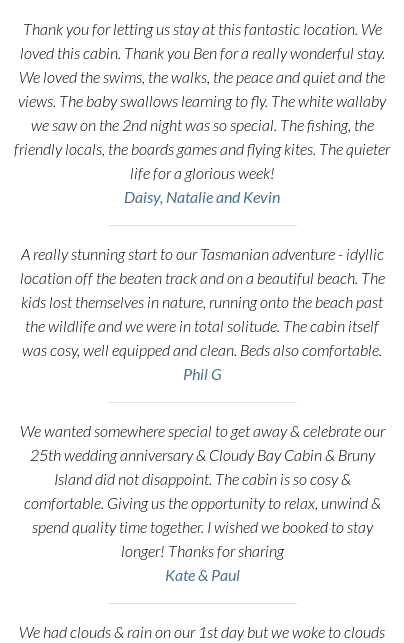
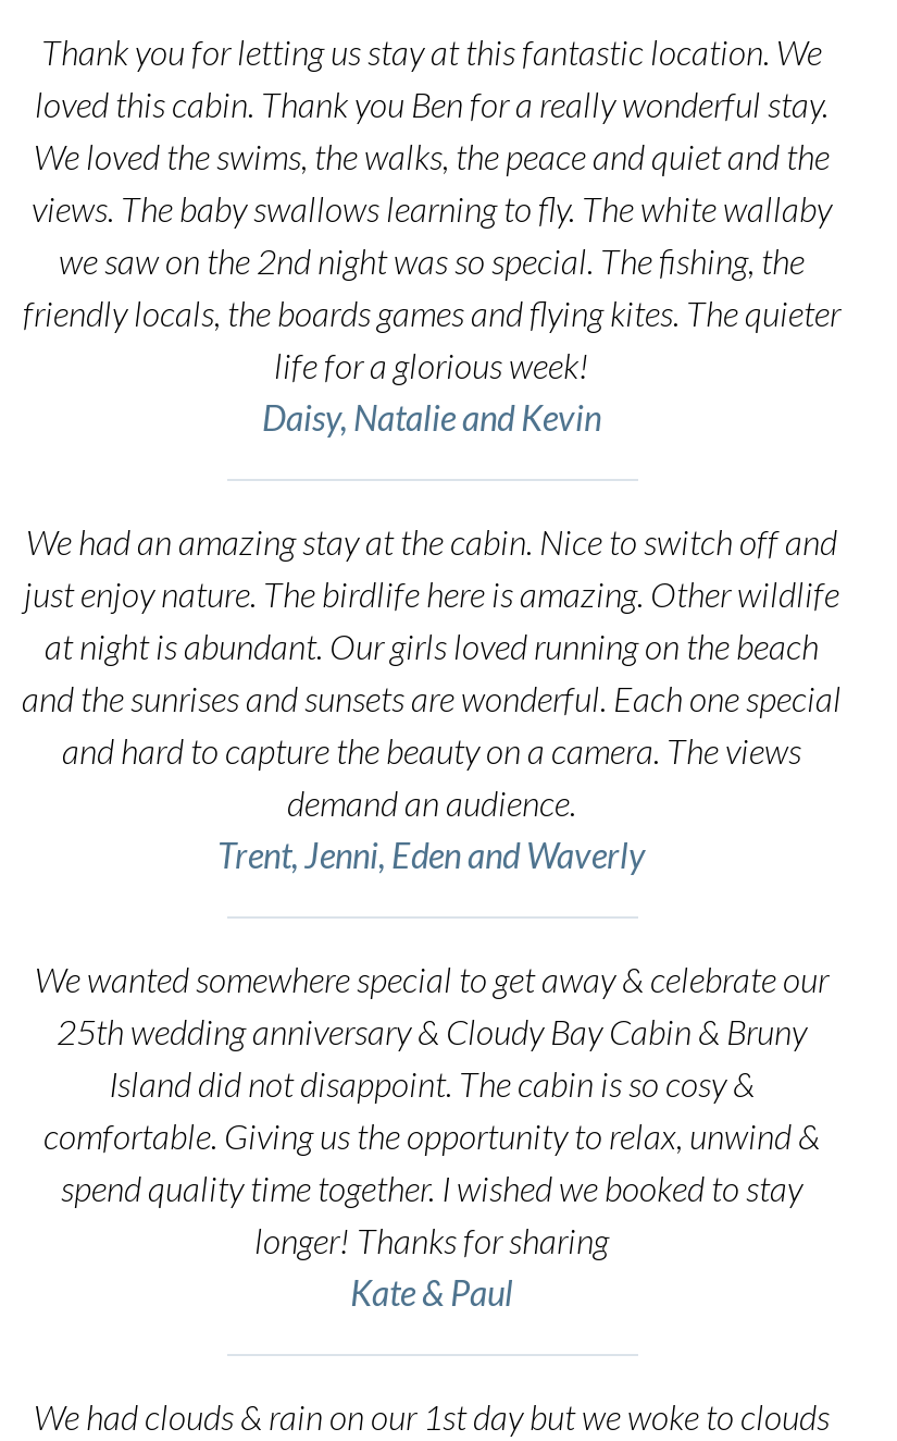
[19,244,384,383] A really stunning start to our Tasmanian adventure - idyllic | location off the beaten track and on a beautiful beach. The | kids lost themselves in nature, running onto the beach past | the wildlife and we were in total solitude. The cabin itself | was cosy, well equipped and clean. Beds also comfortable. | Phil G -> [22,520,842,875] We had an amazing stay at the cabin. Nice to switch off and | just enjoy nature. The birdlife here is amazing. Other wildlife | at night is abundant. Our girls loved running on the beach | and the sunrises and sunsets are wonderful. Each one special | and hard to capture the beauty on a camera. The views | demand an audience. | Trent, Jenni, Eden and Waverly

